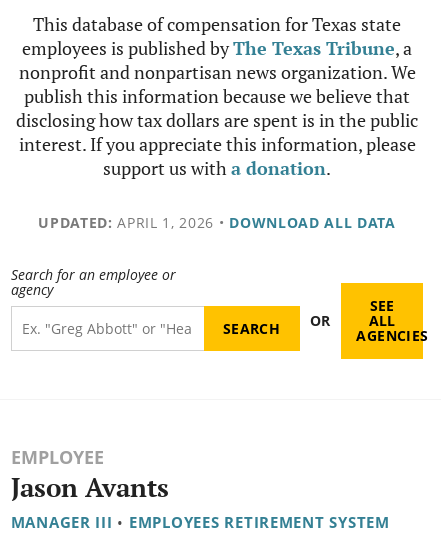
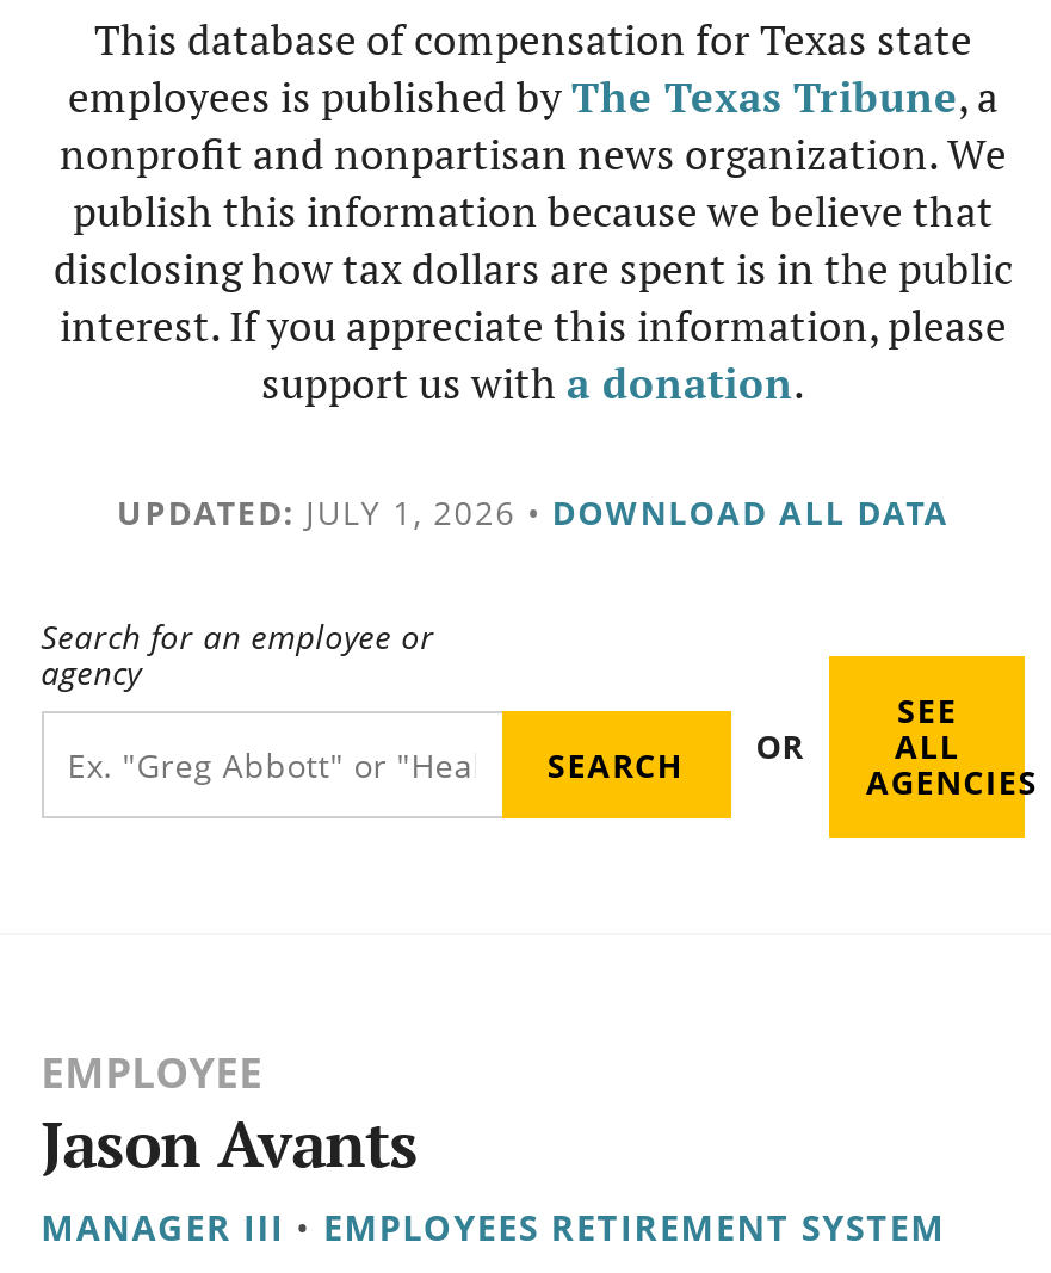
[38,213,396,232] UPDATED: APRIL 1, 2026 • DOWNLOAD ALL DATA -> [117,489,950,534] UPDATED: JULY 1, 2026 • DOWNLOAD ALL DATA

